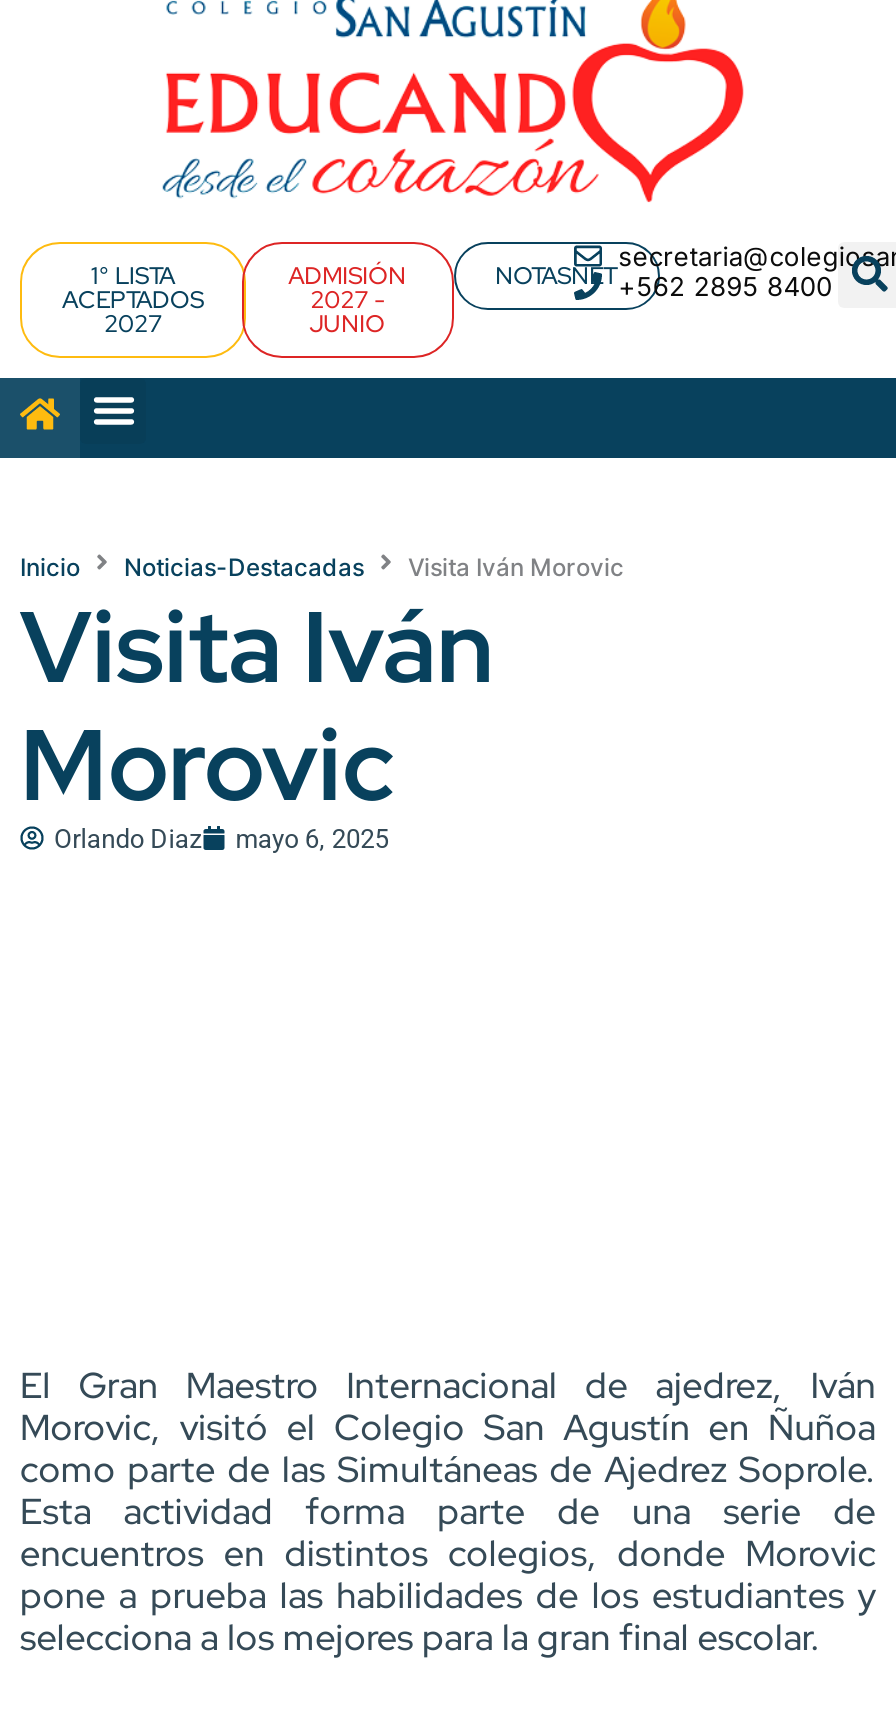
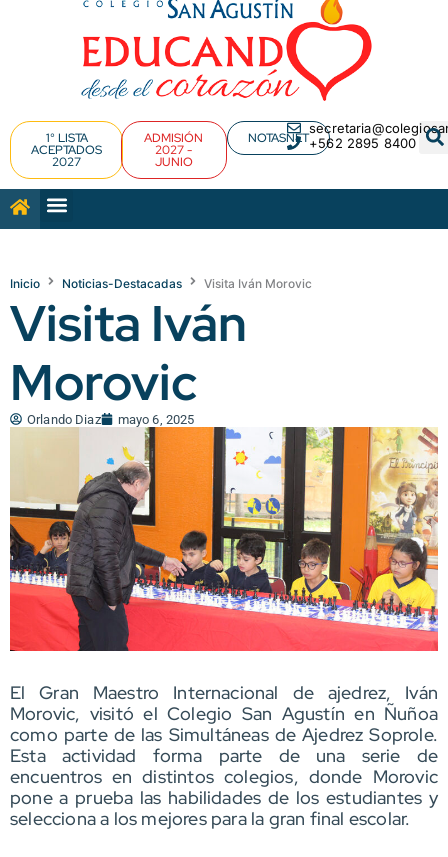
none -> [9,426,439,652] [image]

